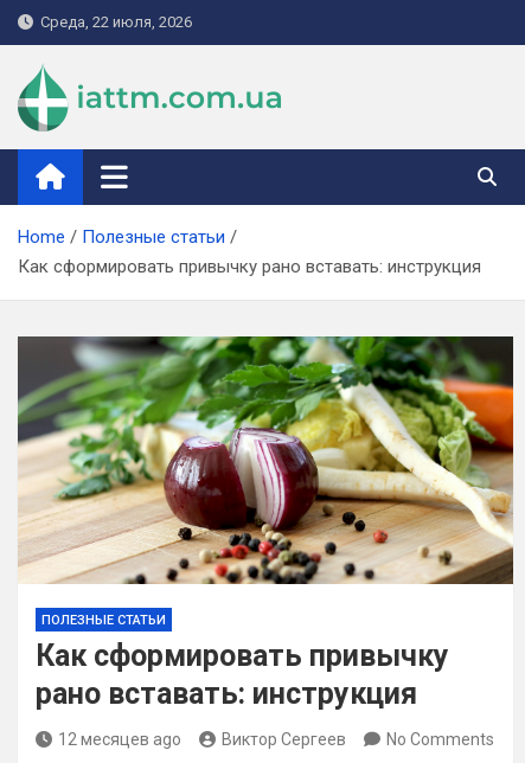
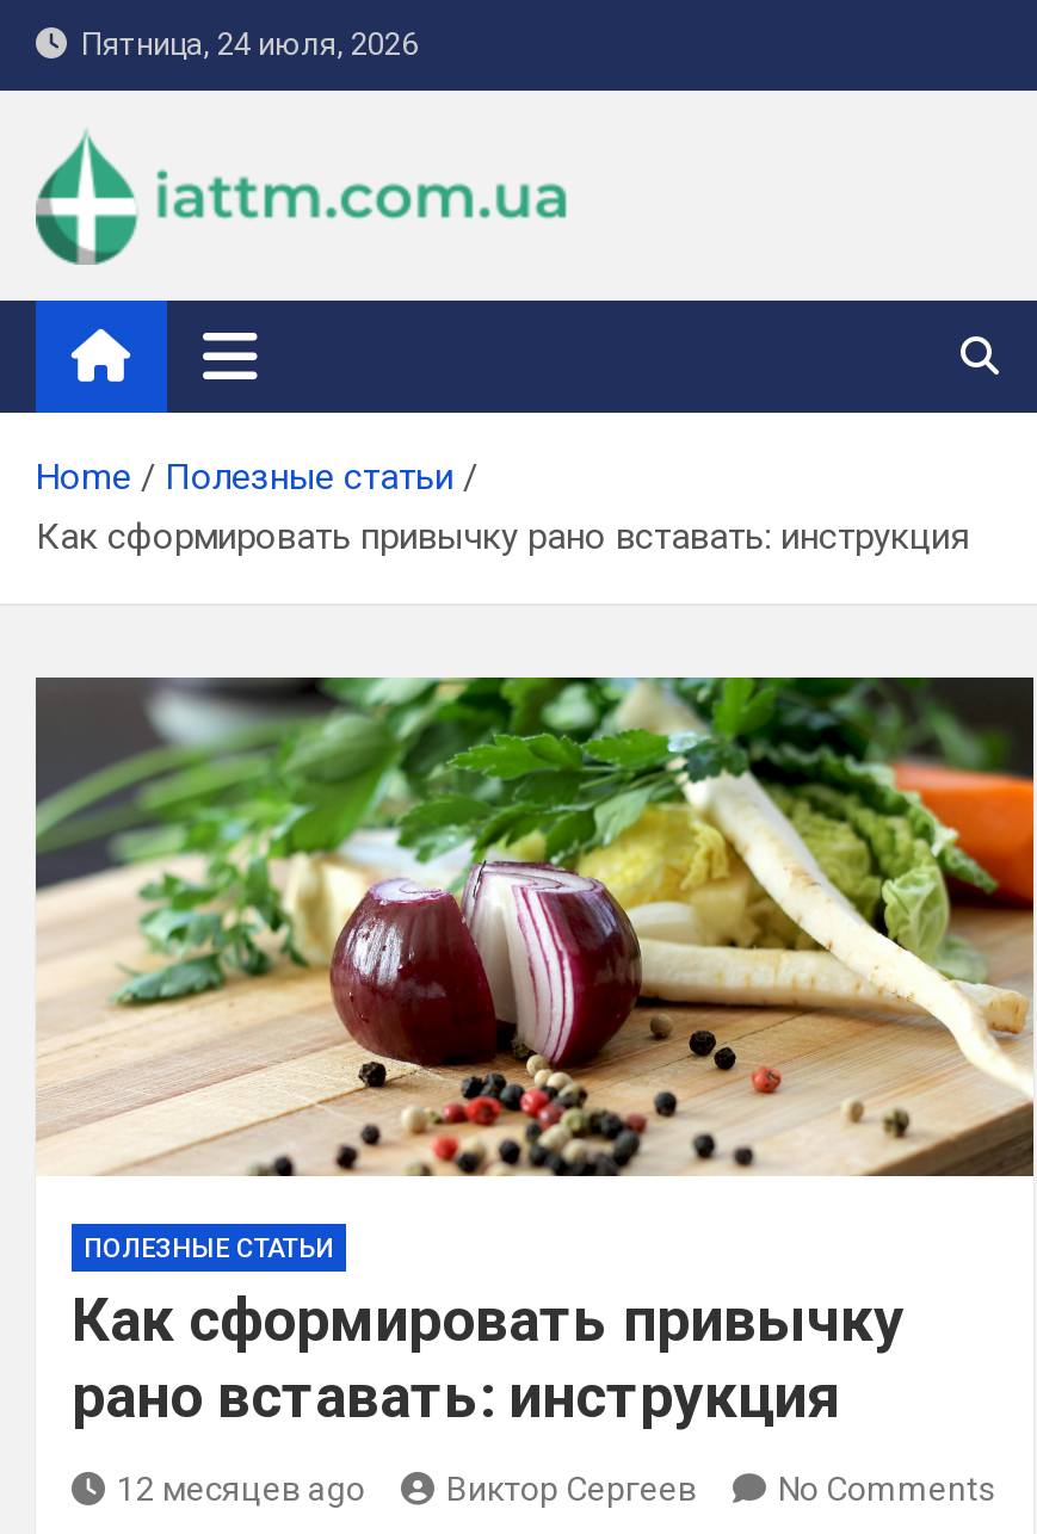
[33,13,192,31] Среда, 22 июля, 2026 -> [67,26,418,62] Пятница, 24 июля, 2026

